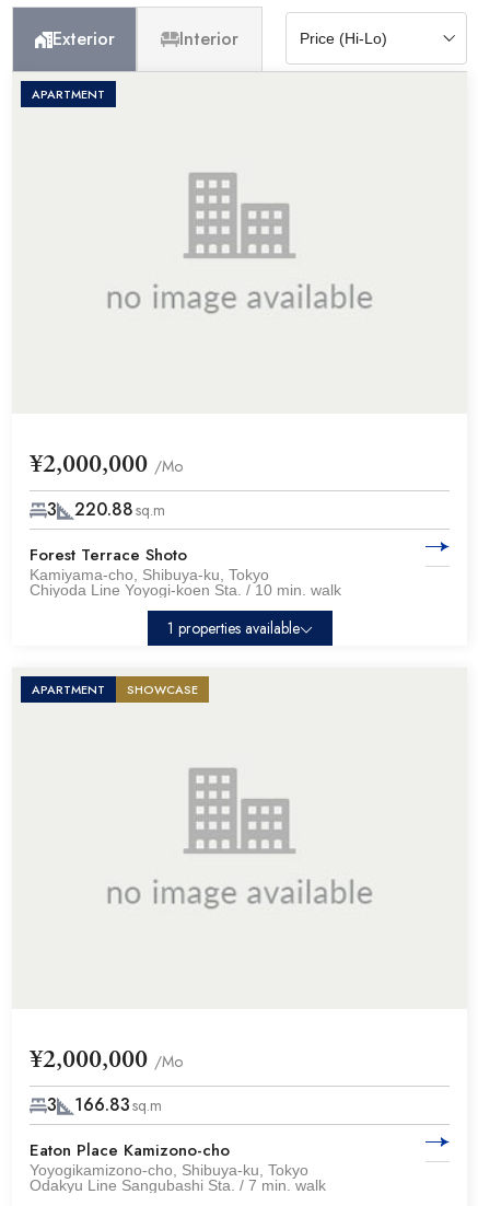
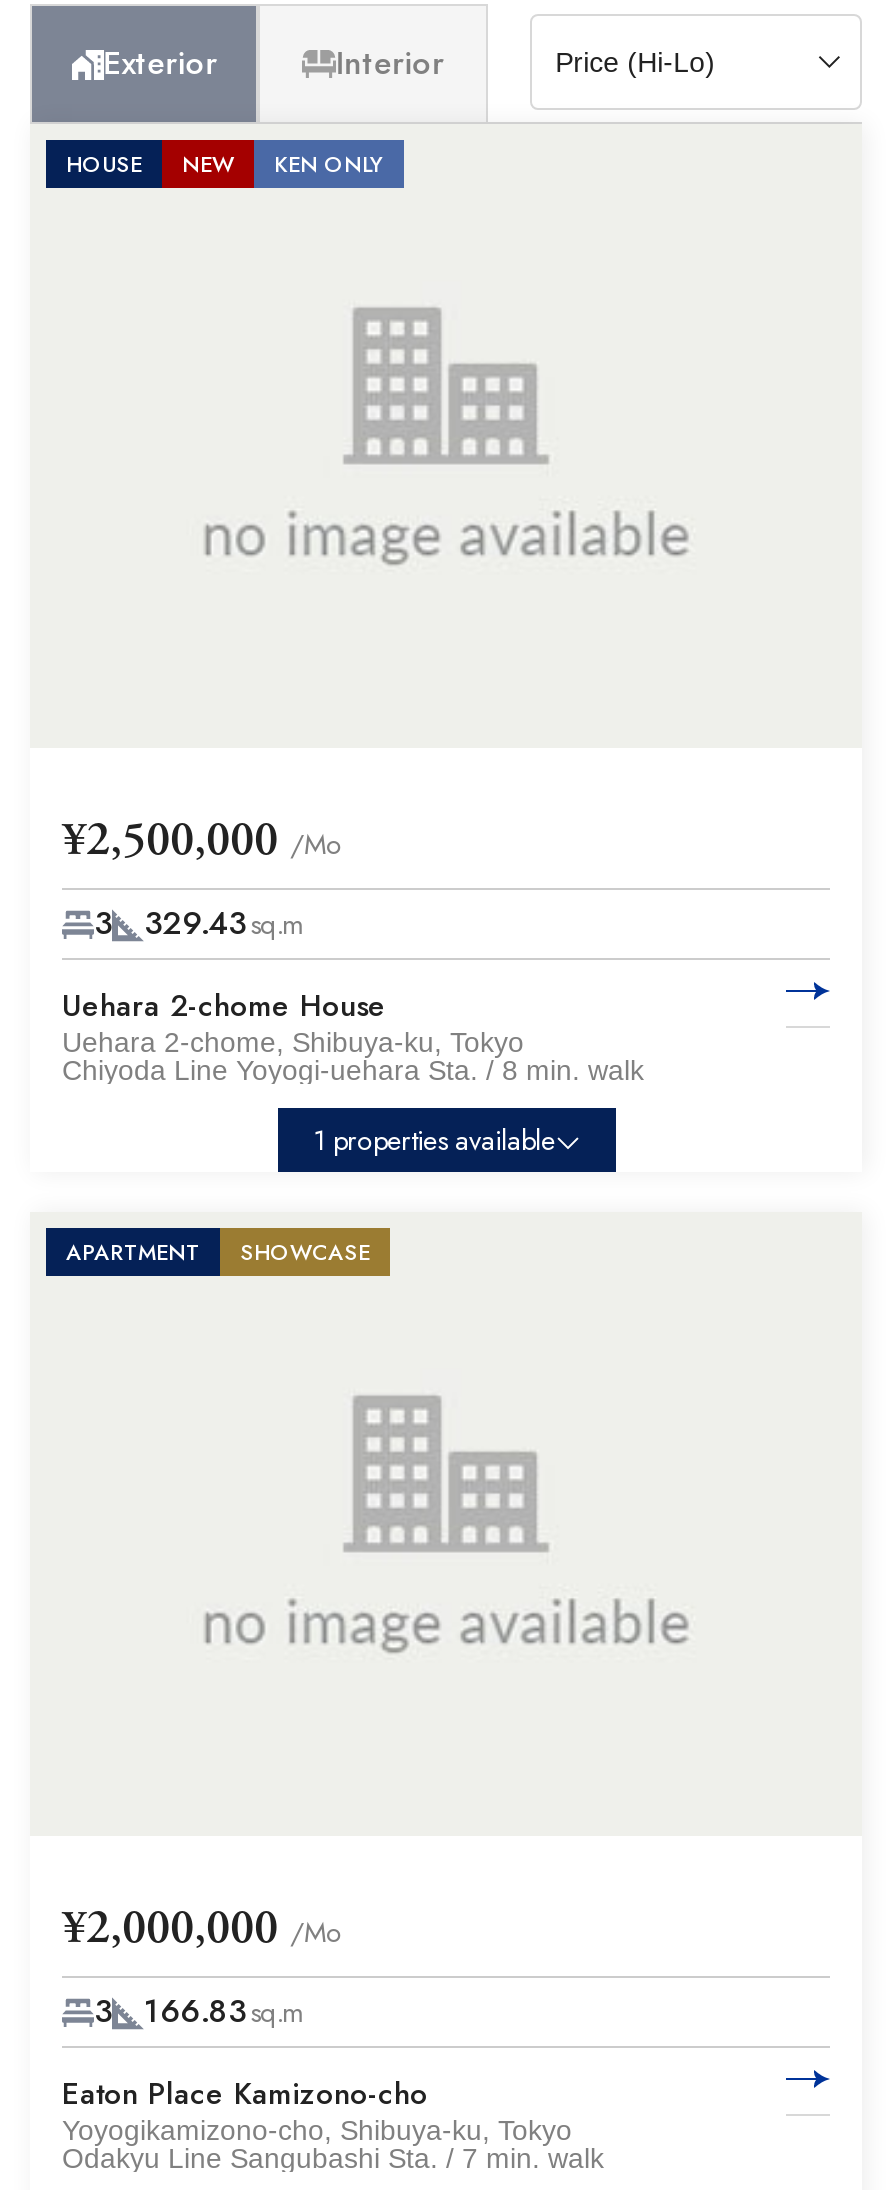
[32,85,105,103] APARTMENT -> [66,148,384,180] HOUSE | NEW | KEN ONLY
[30,448,183,480] ¥2,000,000 /Mo -> [62,810,342,870] ¥2,500,000 /Mo
[47,497,165,522] 3 220.88 sq.m -> [94,900,304,946] 3 329.43 sq.m
[30,543,341,599] Forest Terrace Shoto | Kamiyama-cho, Shibuya-ku, Tokyo | Chiyoda Line Yoyogi-koen Sta. / 10 min. walk -> [62,984,644,1086] Uehara 2-chome House | Uehara 2-chome, Shibuya-ku, Tokyo | Chiyoda Line Yoyogi-uehara Sta. / 8 min. walk

